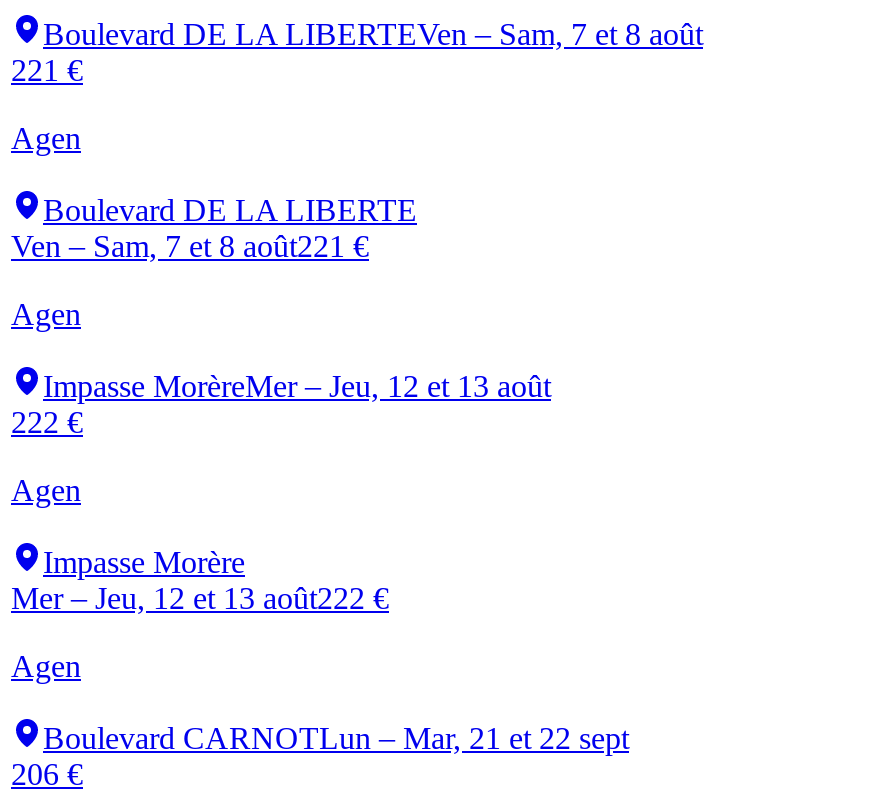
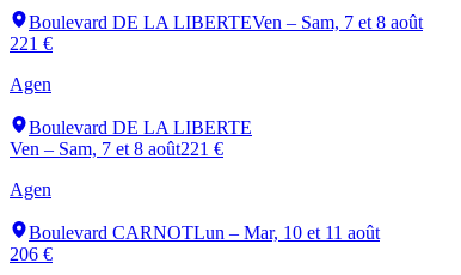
[11,368,629,754] Impasse MorèreMer – Jeu, 12 et 13 août | 222 € | Agen | Impasse Morère | Mer – Jeu, 12 et 13 août222 € | Agen | Boulevard CARNOTLun – Mar, 21 et 22 sept -> [29,222,380,242] Boulevard CARNOTLun – Mar, 10 et 11 août

